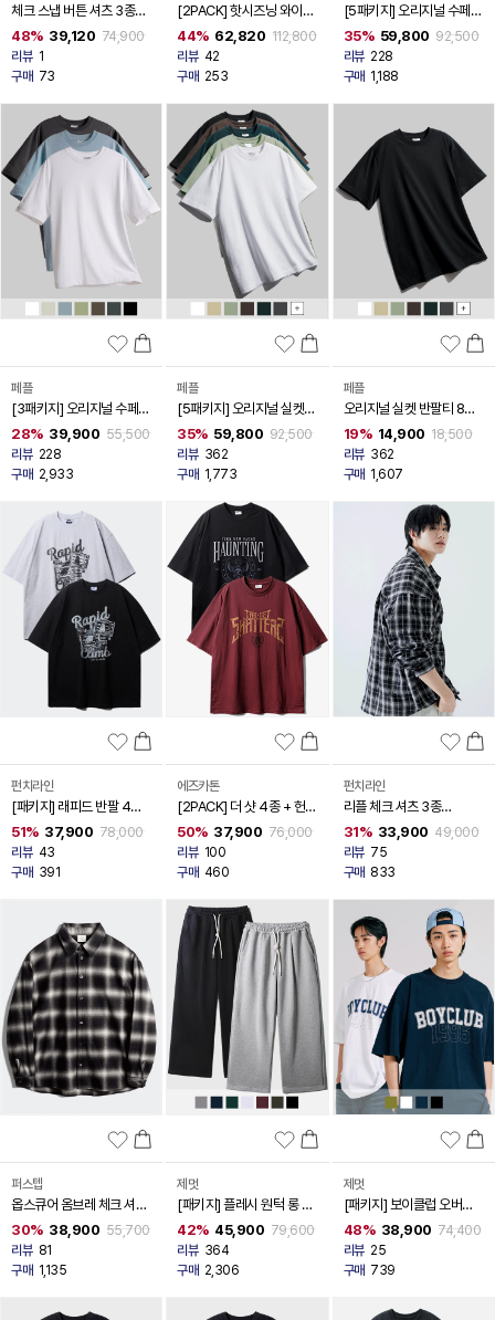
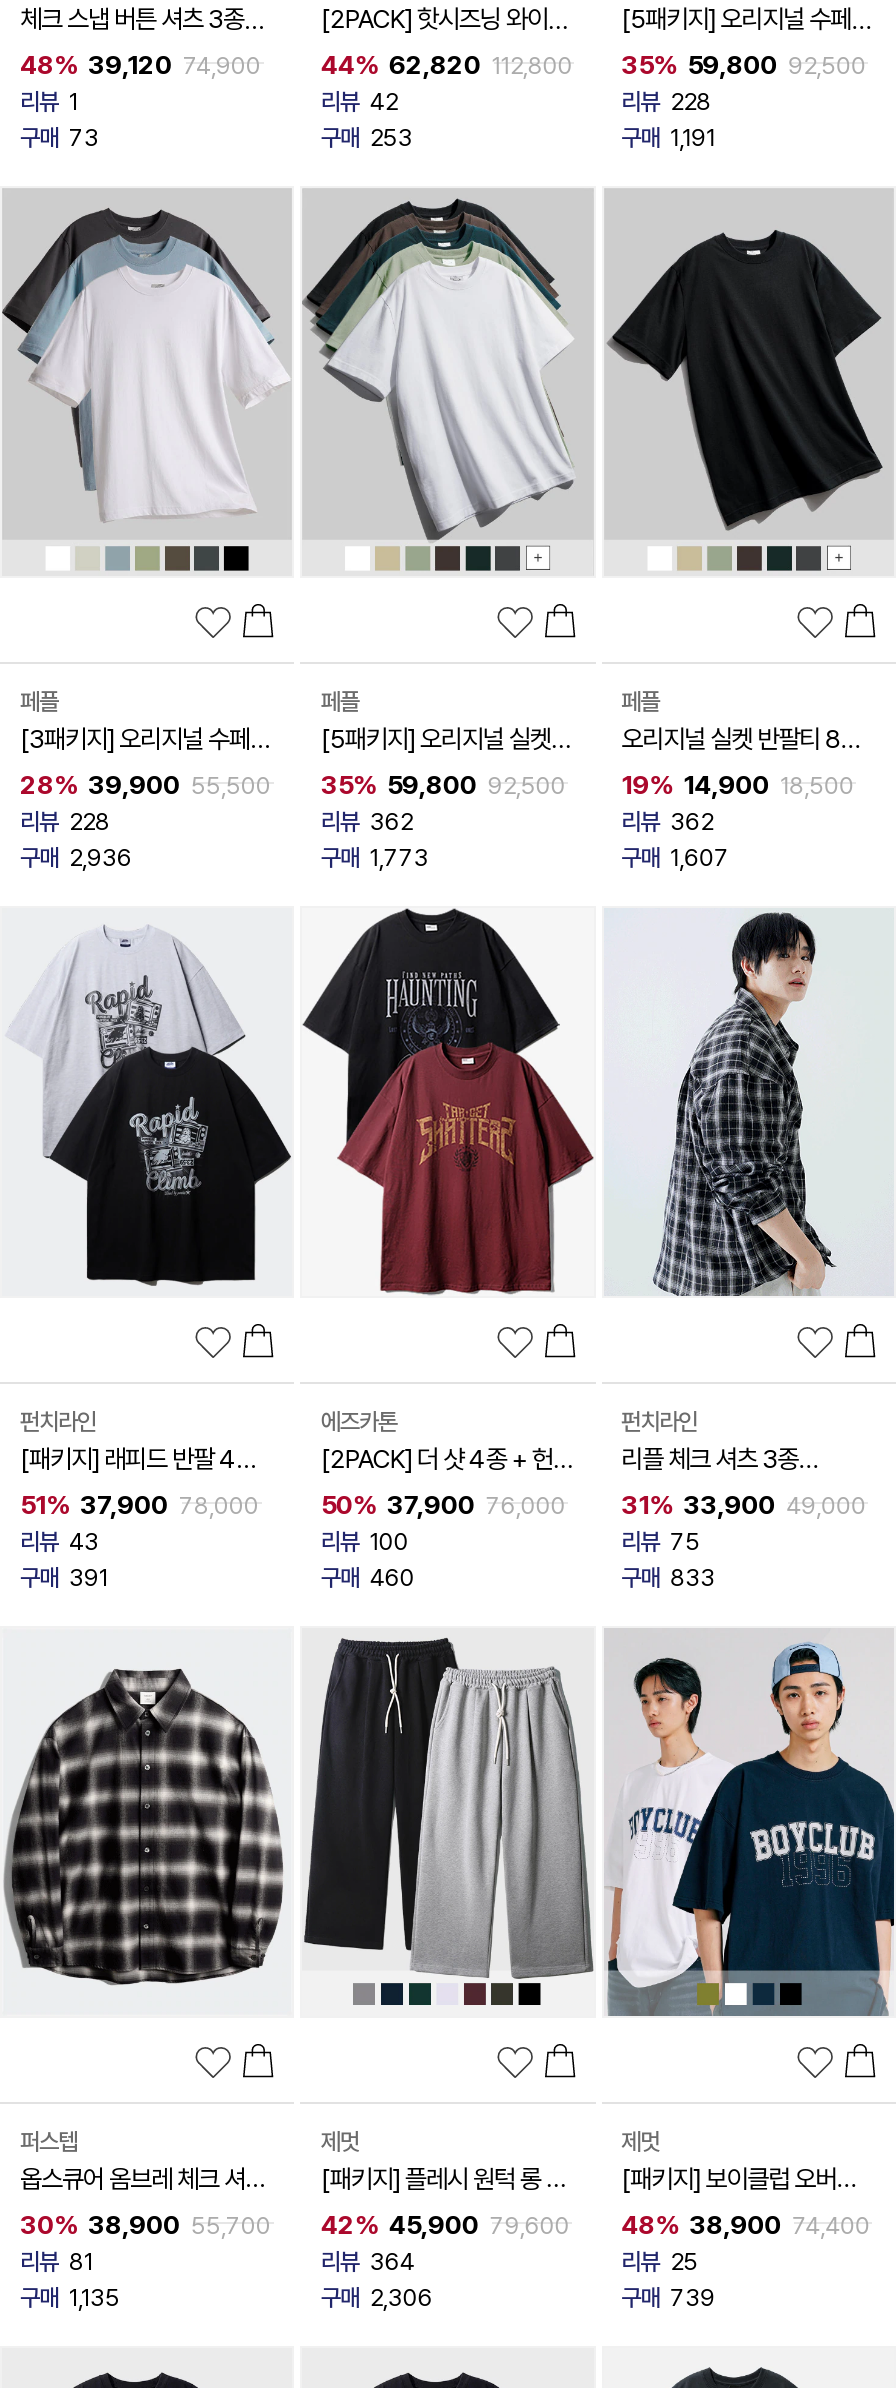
[343,69,399,84] 구매 1,188 -> [621,125,715,153] 구매 1,191
[11,467,73,482] 구매 2,933 -> [20,844,132,872] 구매 2,936

